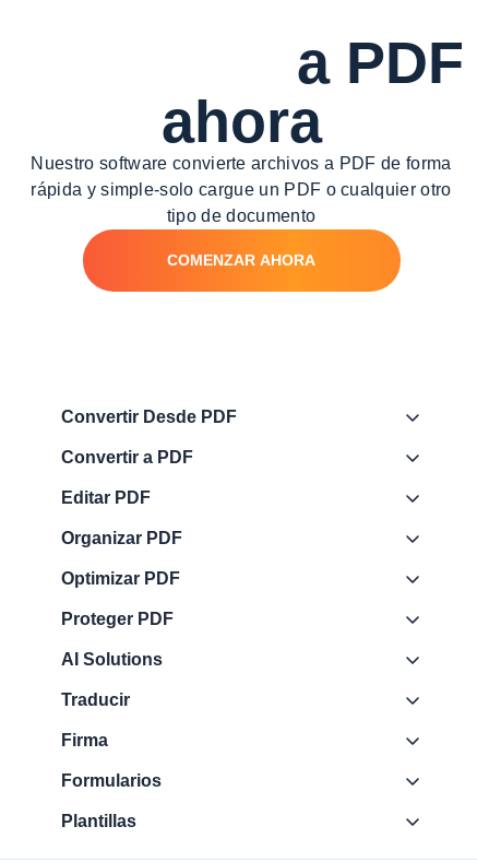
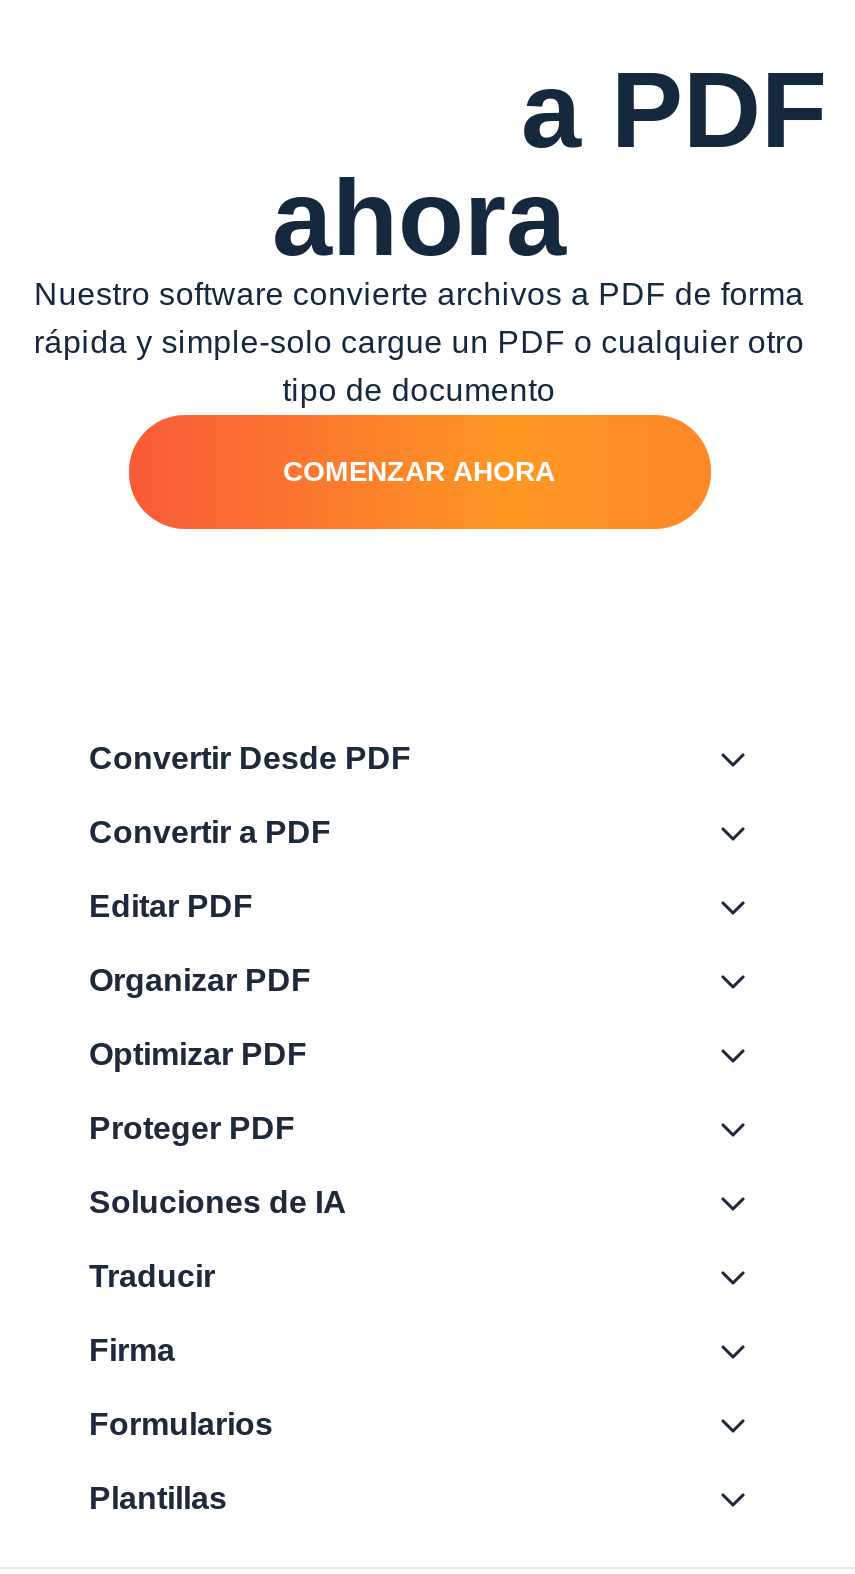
[61,650,163,669] AI Solutions -> [89,1185,347,1219] Soluciones de IA

